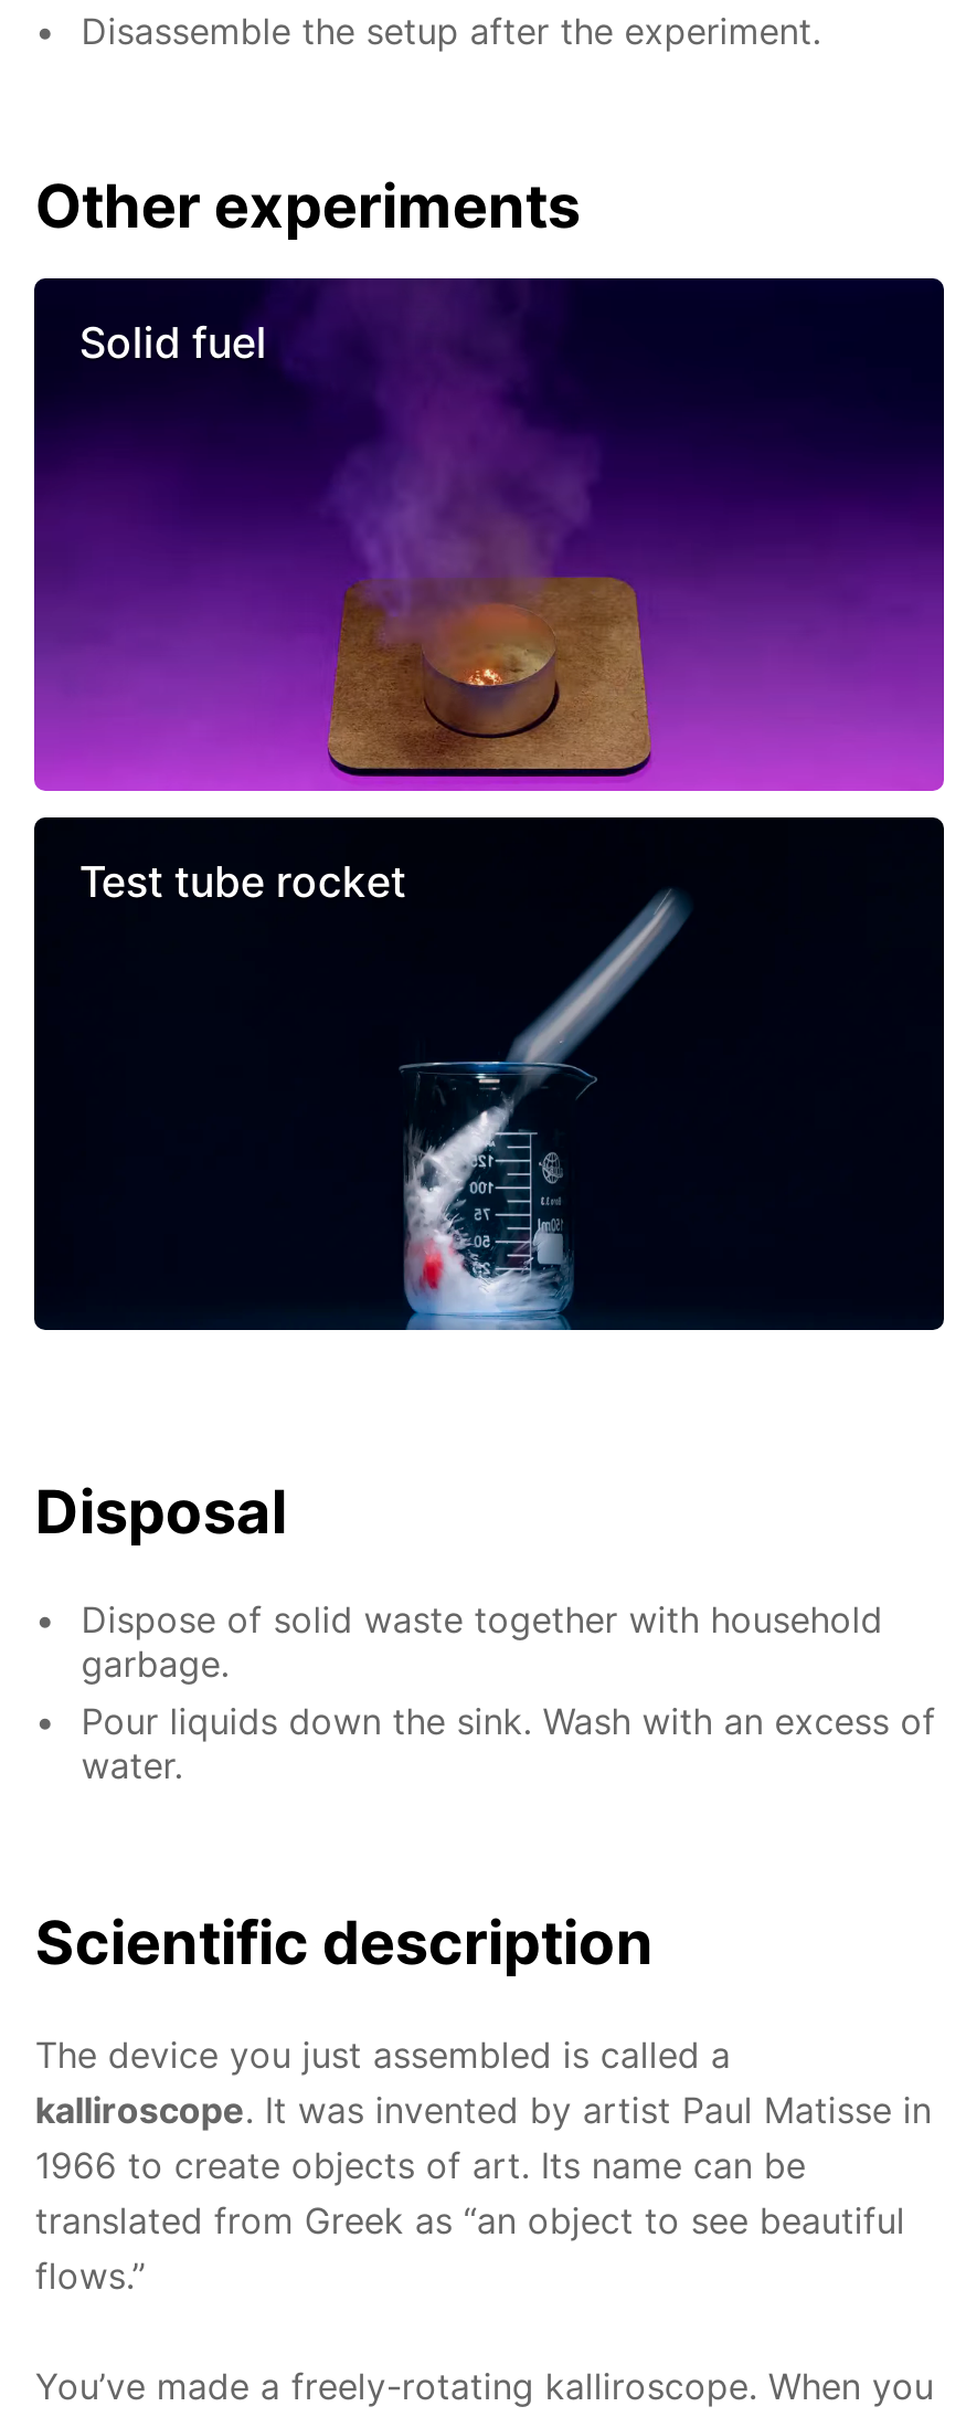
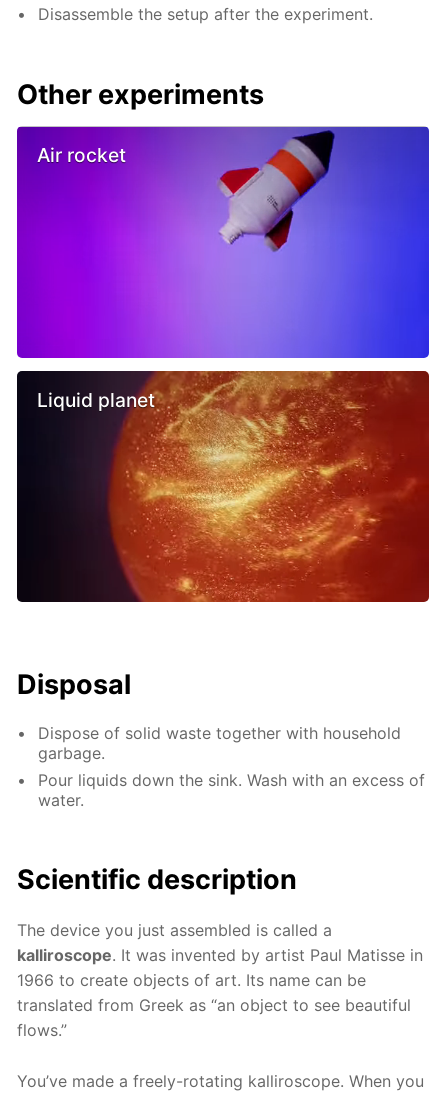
[32,278,946,793] [image] | Solid fuel -> [16,127,430,359] [image] | Air rocket
[79,815,946,1332] [image] | Test tube rocket -> [37,370,430,603] [image] | Liquid planet

